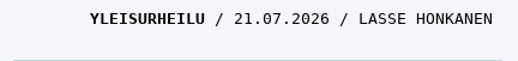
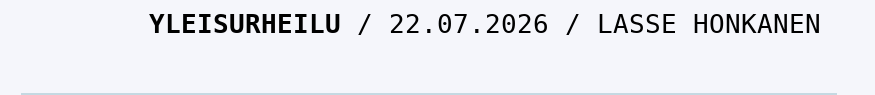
[90,10,493,28] YLEISURHEILU 21.07.2026 LASSE HONKANEN -> [149,9,821,39] YLEISURHEILU 22.07.2026 LASSE HONKANEN

